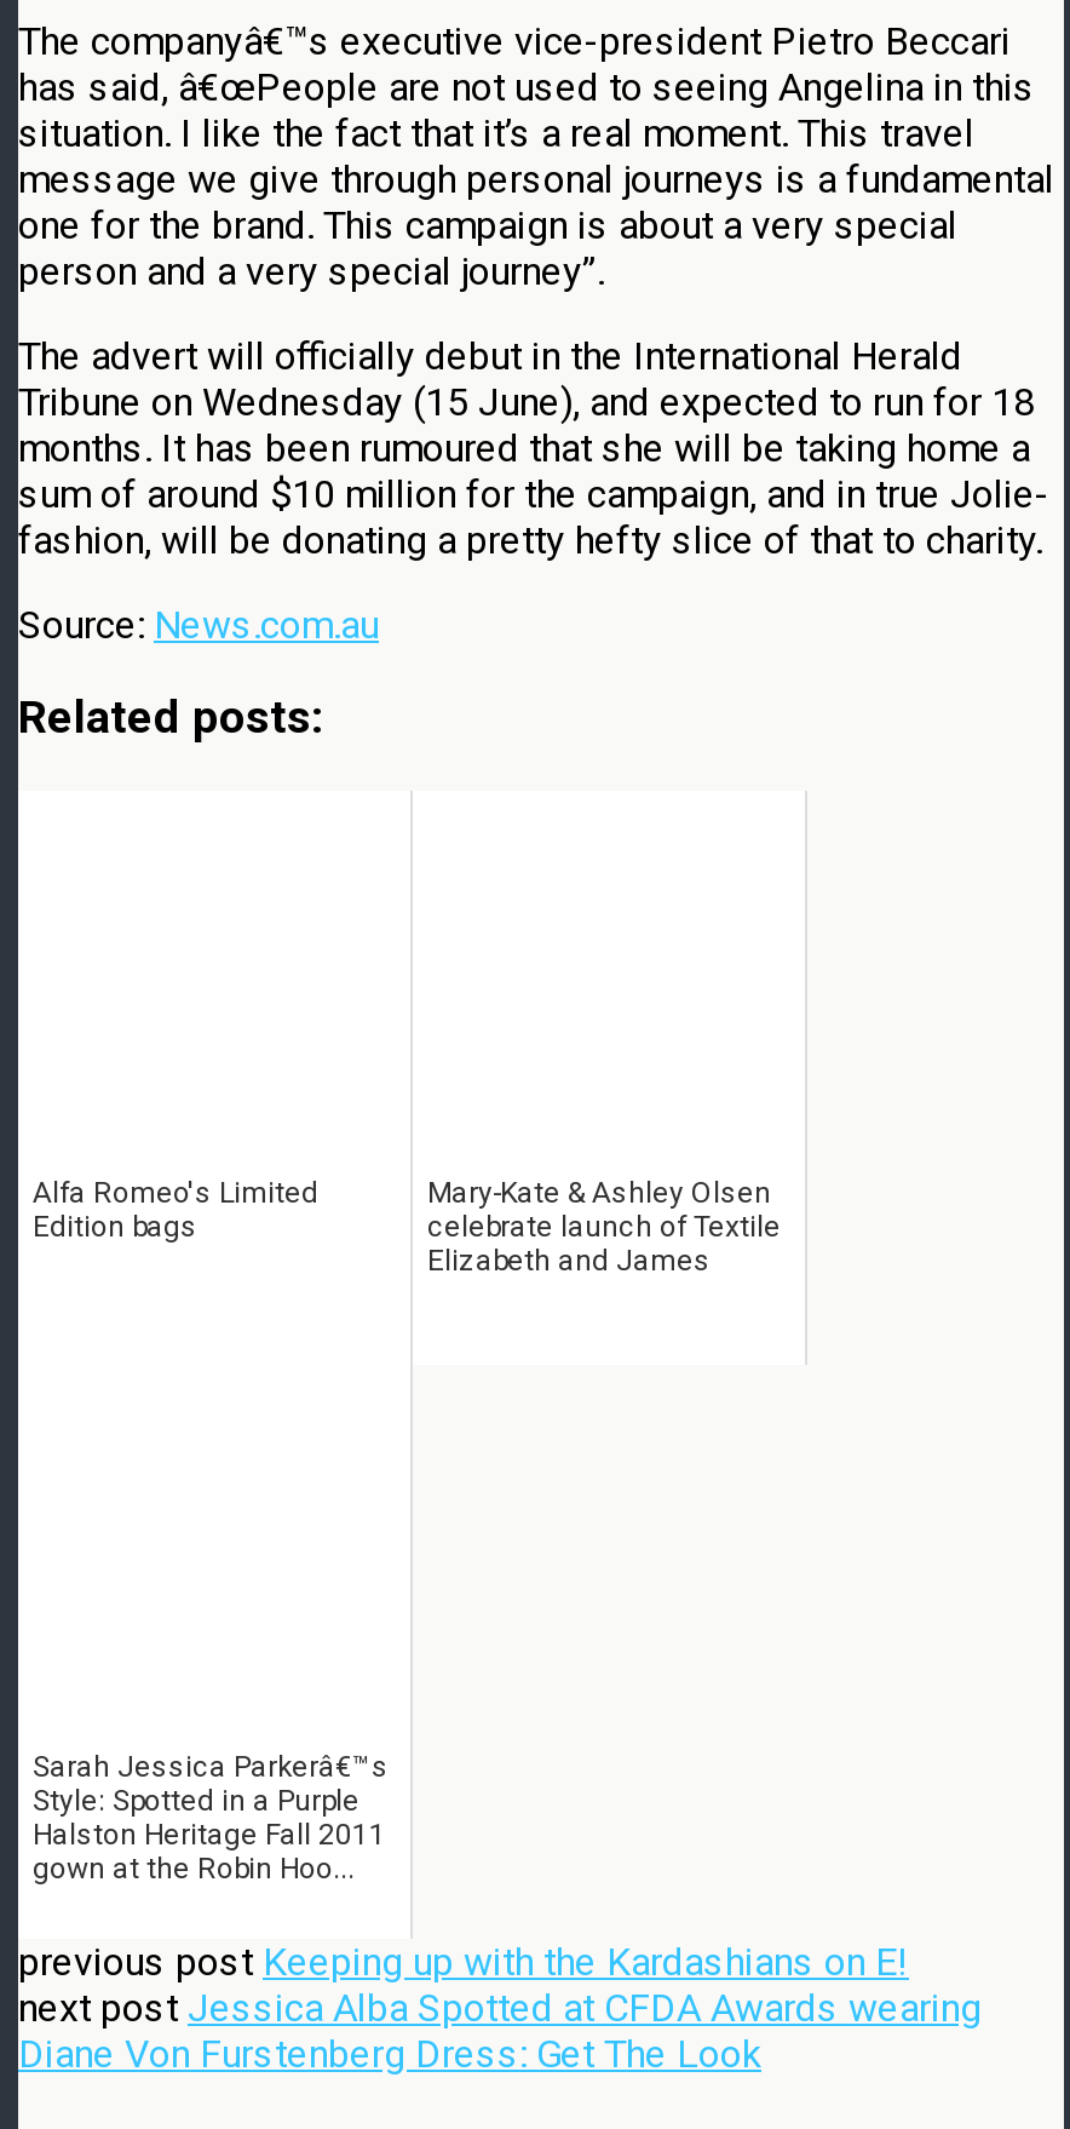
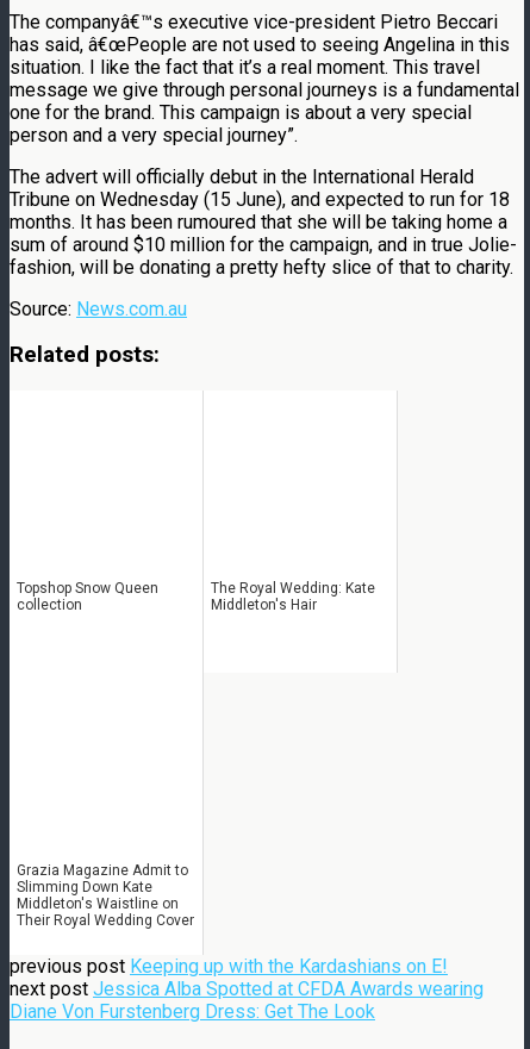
[33,1176,318,1244] Alfa Romeo's Limited | Edition bags -> [17,580,158,613] Topshop Snow Queen | collection
[427,1176,781,1278] Mary-Kate & Ashley Olsen | celebrate launch of Textile | Elizabeth and James -> [211,580,375,613] The Royal Wedding: Kate | Middleton's Hair
[33,1750,389,1886] Sarah Jessica Parkerâ€™s | Style: Spotted in a Purple | Halston Heritage Fall 2011 | gown at the Robin Hoo... -> [17,862,194,929] Grazia Magazine Admit to | Slimming Down Kate | Middleton's Waistline on | Their Royal Wedding Cover

